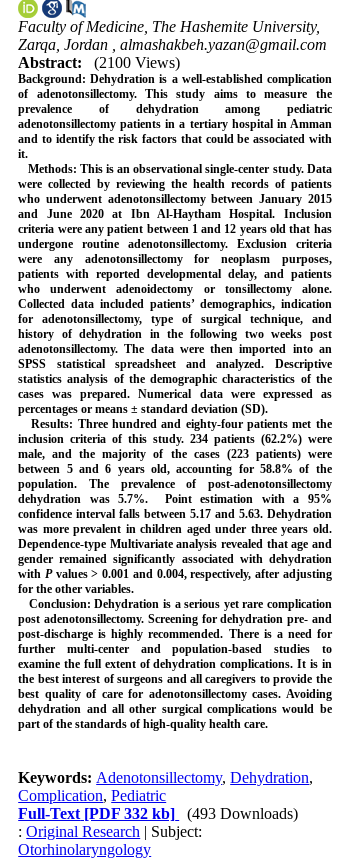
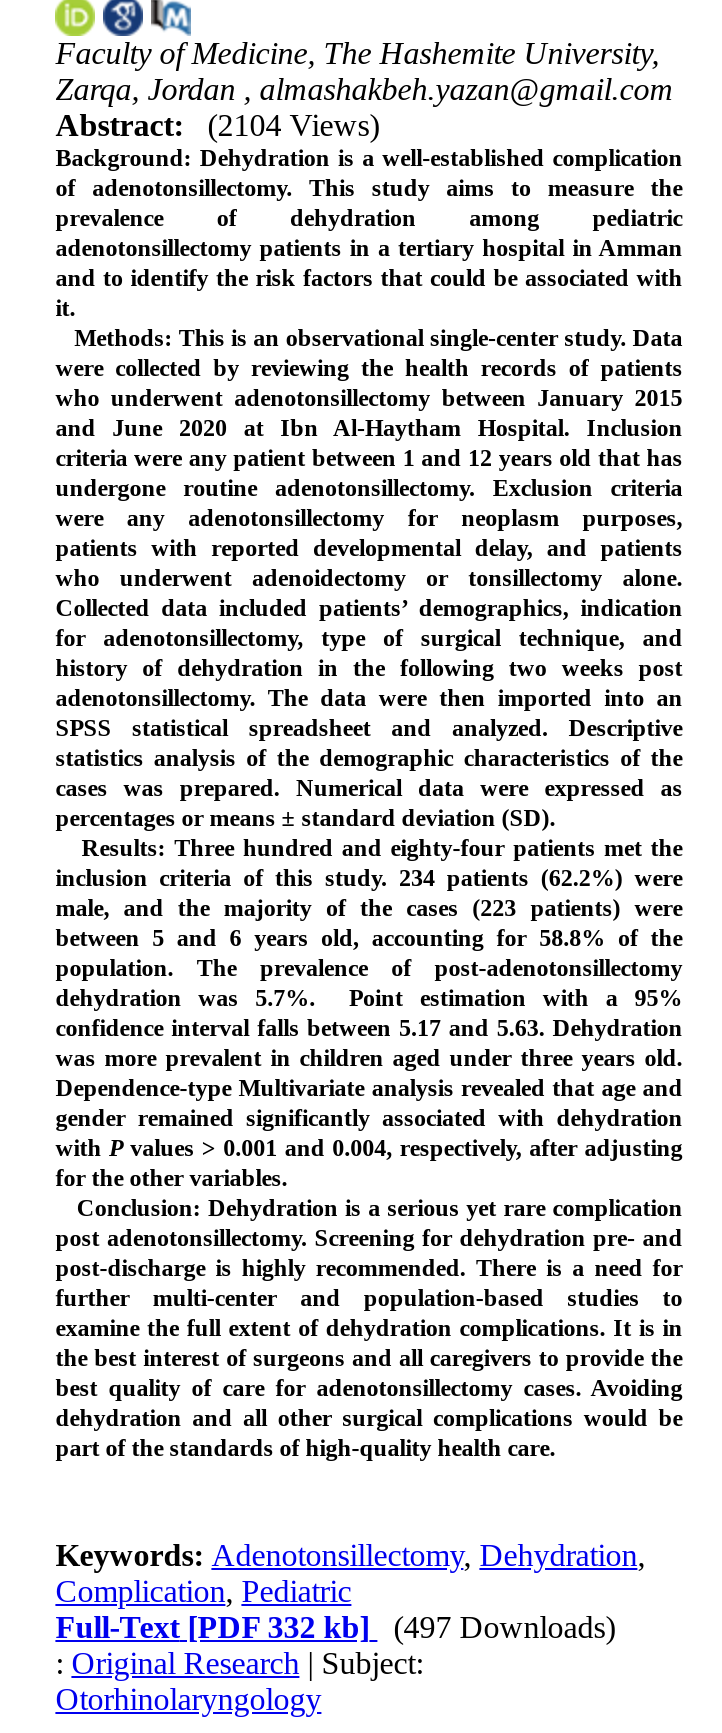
[18,54,180,71] Abstract: (2100 Views) -> [55,108,379,142] Abstract: (2104 Views)
[18,805,298,822] Full-Text [PDF 332 kb] (493 Downloads) -> [55,1610,615,1644] Full-Text [PDF 332 kb] (497 Downloads)

